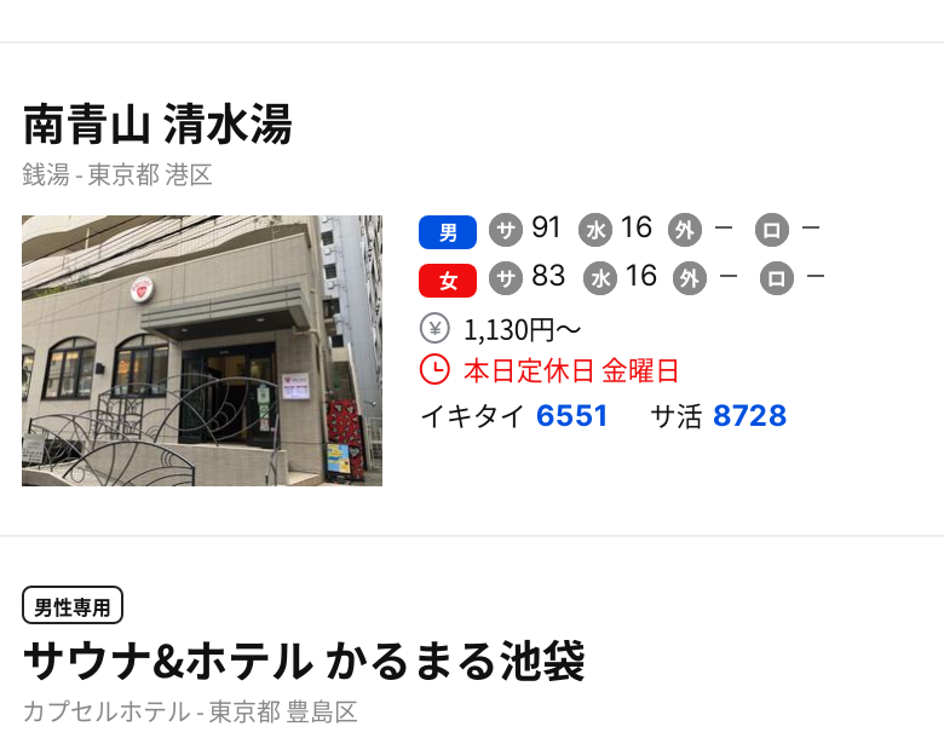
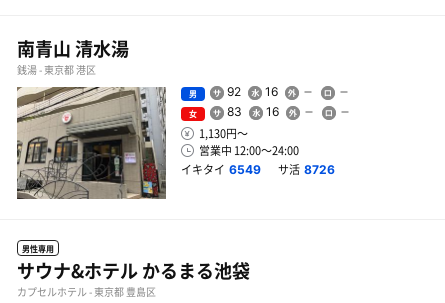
[531,208,652,244] 91 16 -> [227,84,278,99] 92 16
[419,348,787,436] 本日定休日 金曜日 | イキタイ 6551 | サ活 8728 -> [181,142,335,178] 営業中 12:00〜24:00 | イキタイ 6549 | サ活 8726

